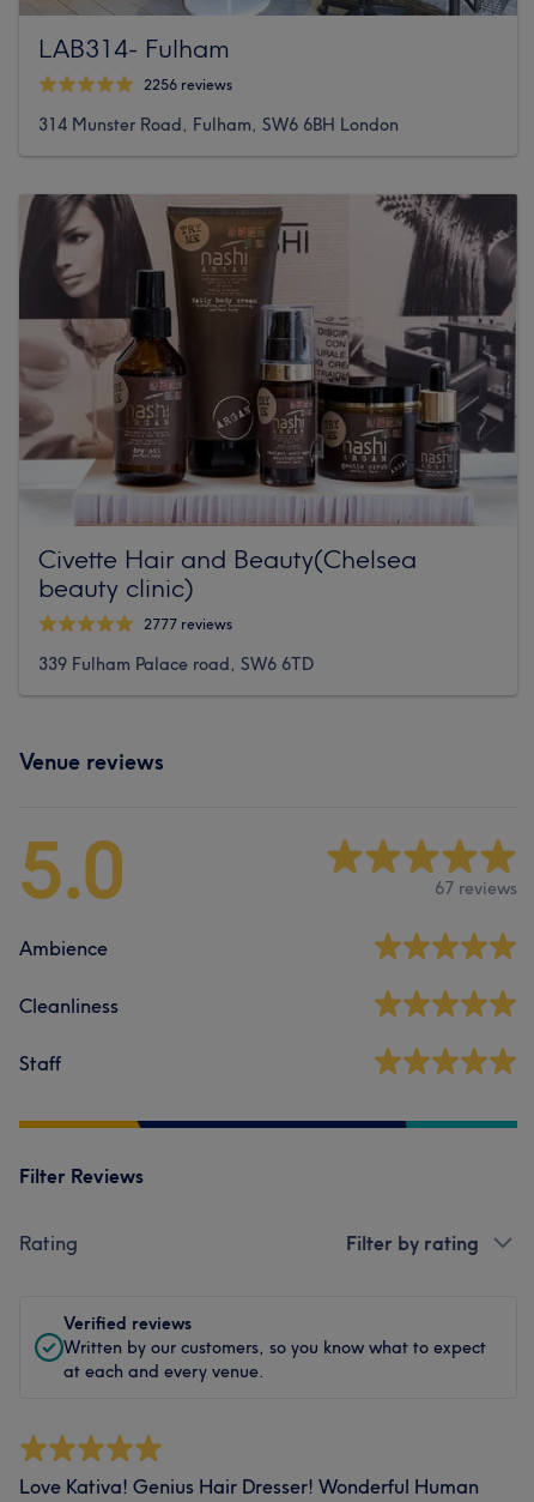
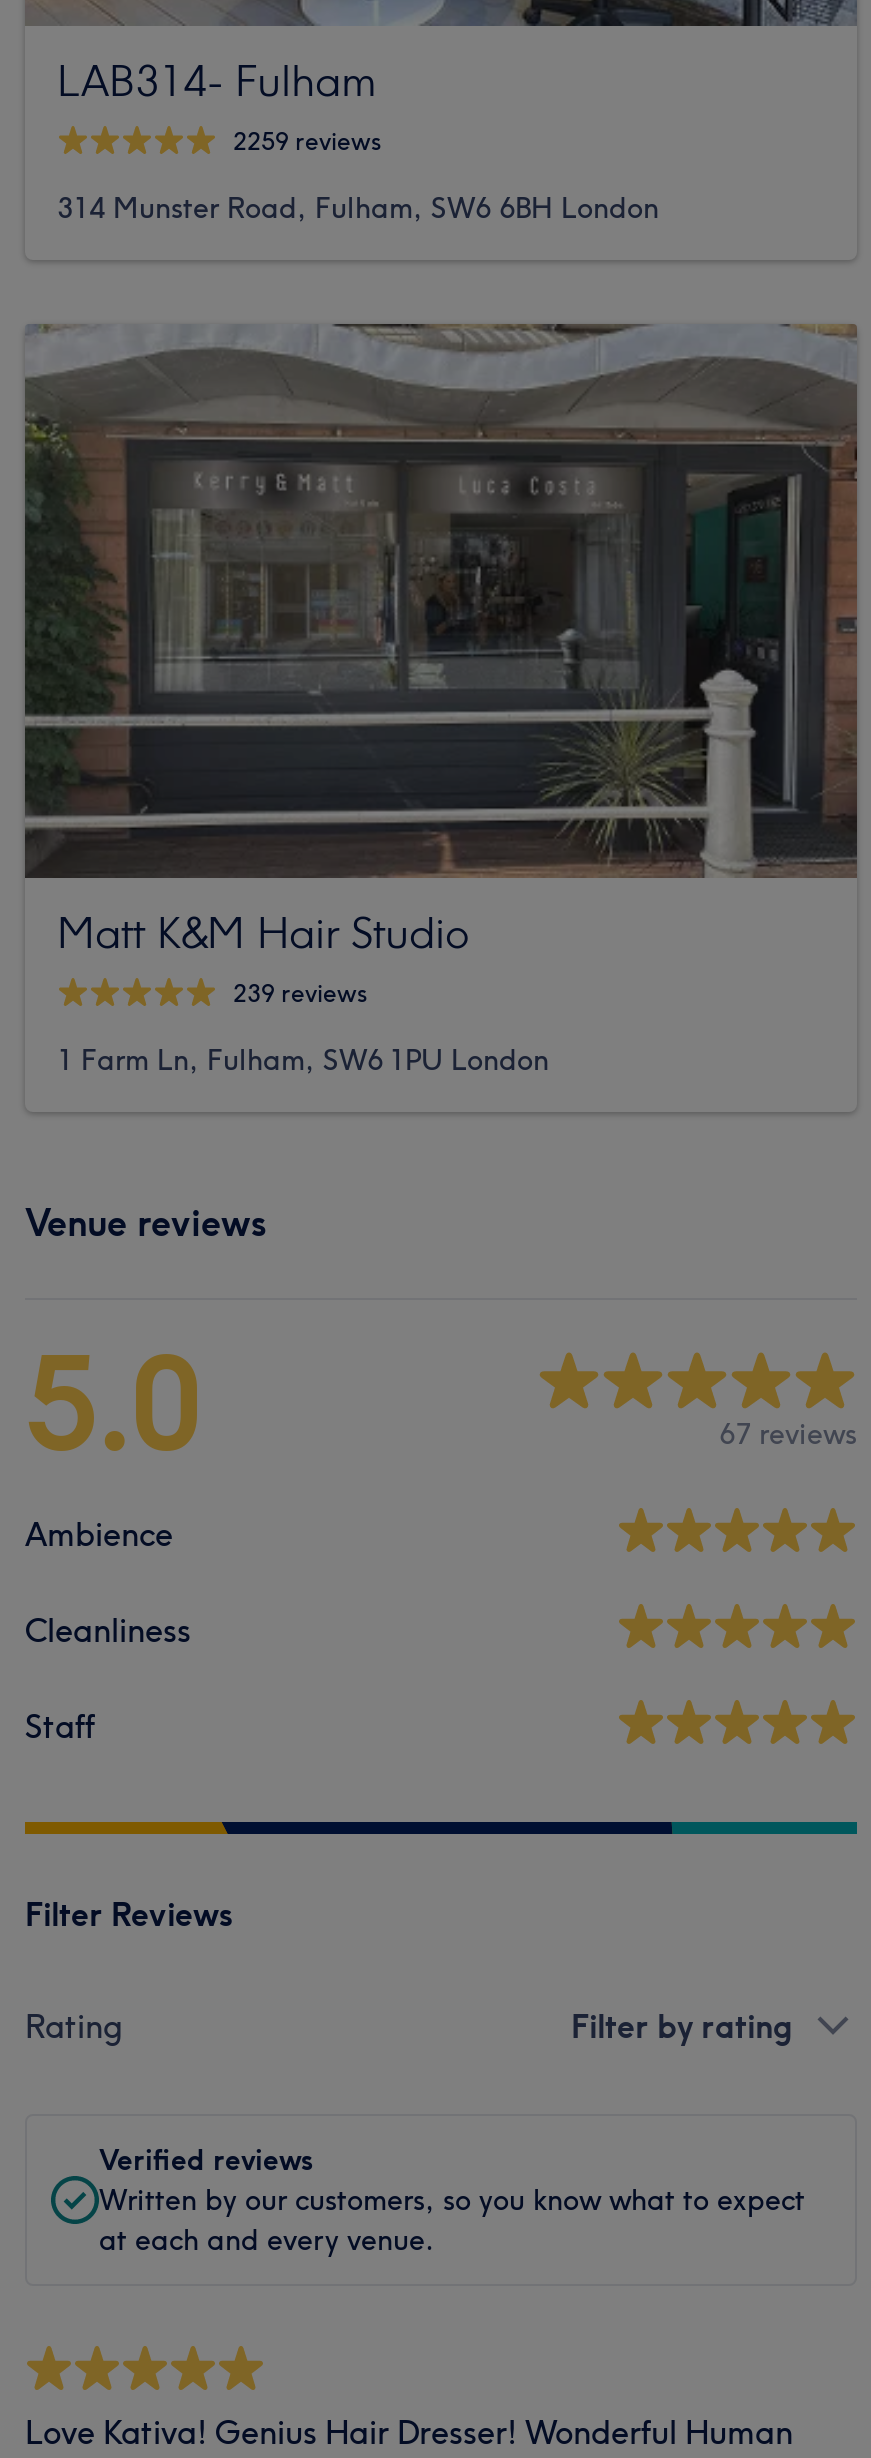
[144,76,232,94] 2256 reviews -> [233,126,381,156] 2259 reviews
[19,193,518,634] [image] | Civette Hair and Beauty(Chelsea | beauty clinic) | 2777 reviews -> [23,322,859,1009] [image] | Matt K&M Hair Studio | 239 reviews
[38,653,314,675] 339 Fulham Palace road, SW6 6TD -> [57,1042,549,1078] 1 Farm Ln, Fulham, SW6 1PU London

